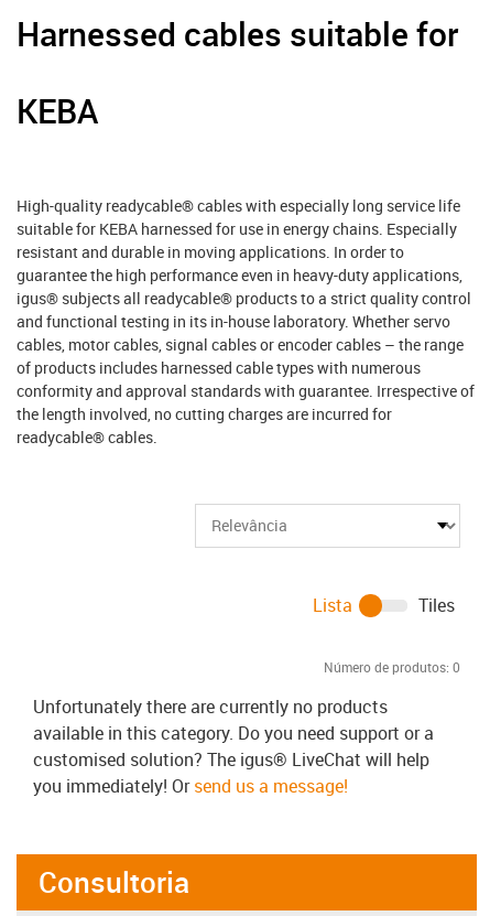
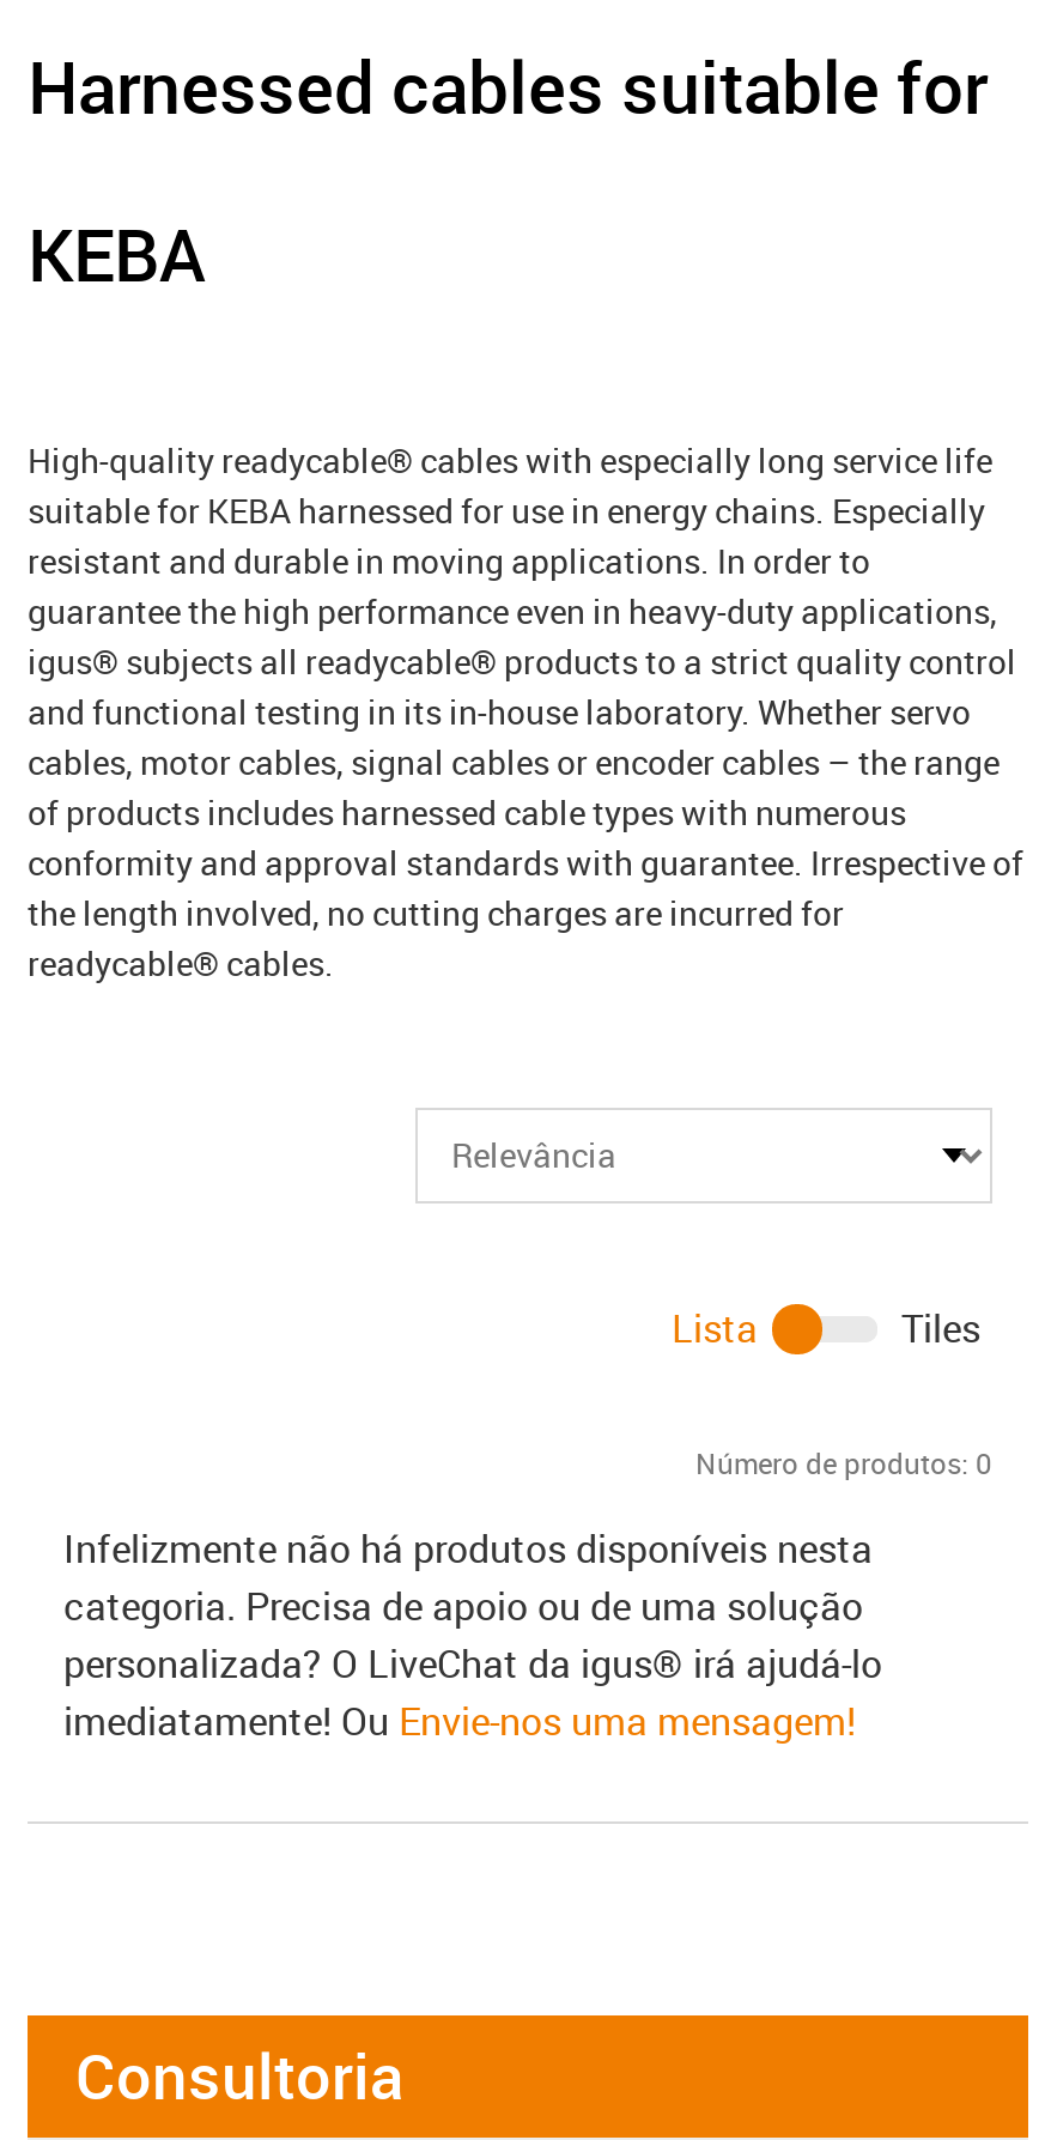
[33,694,434,798] Unfortunately there are currently no products | available in this category. Do you need support or a | customised solution? The igus® LiveChat will help | you immediately! Or send us a message! -> [63,1521,882,1746] Infelizmente não há produtos disponíveis nesta | categoria. Precisa de apoio ou de uma solução | personalizada? O LiveChat da igus® irá ajudá-lo | imediatamente! Ou Envie-nos uma mensagem!

